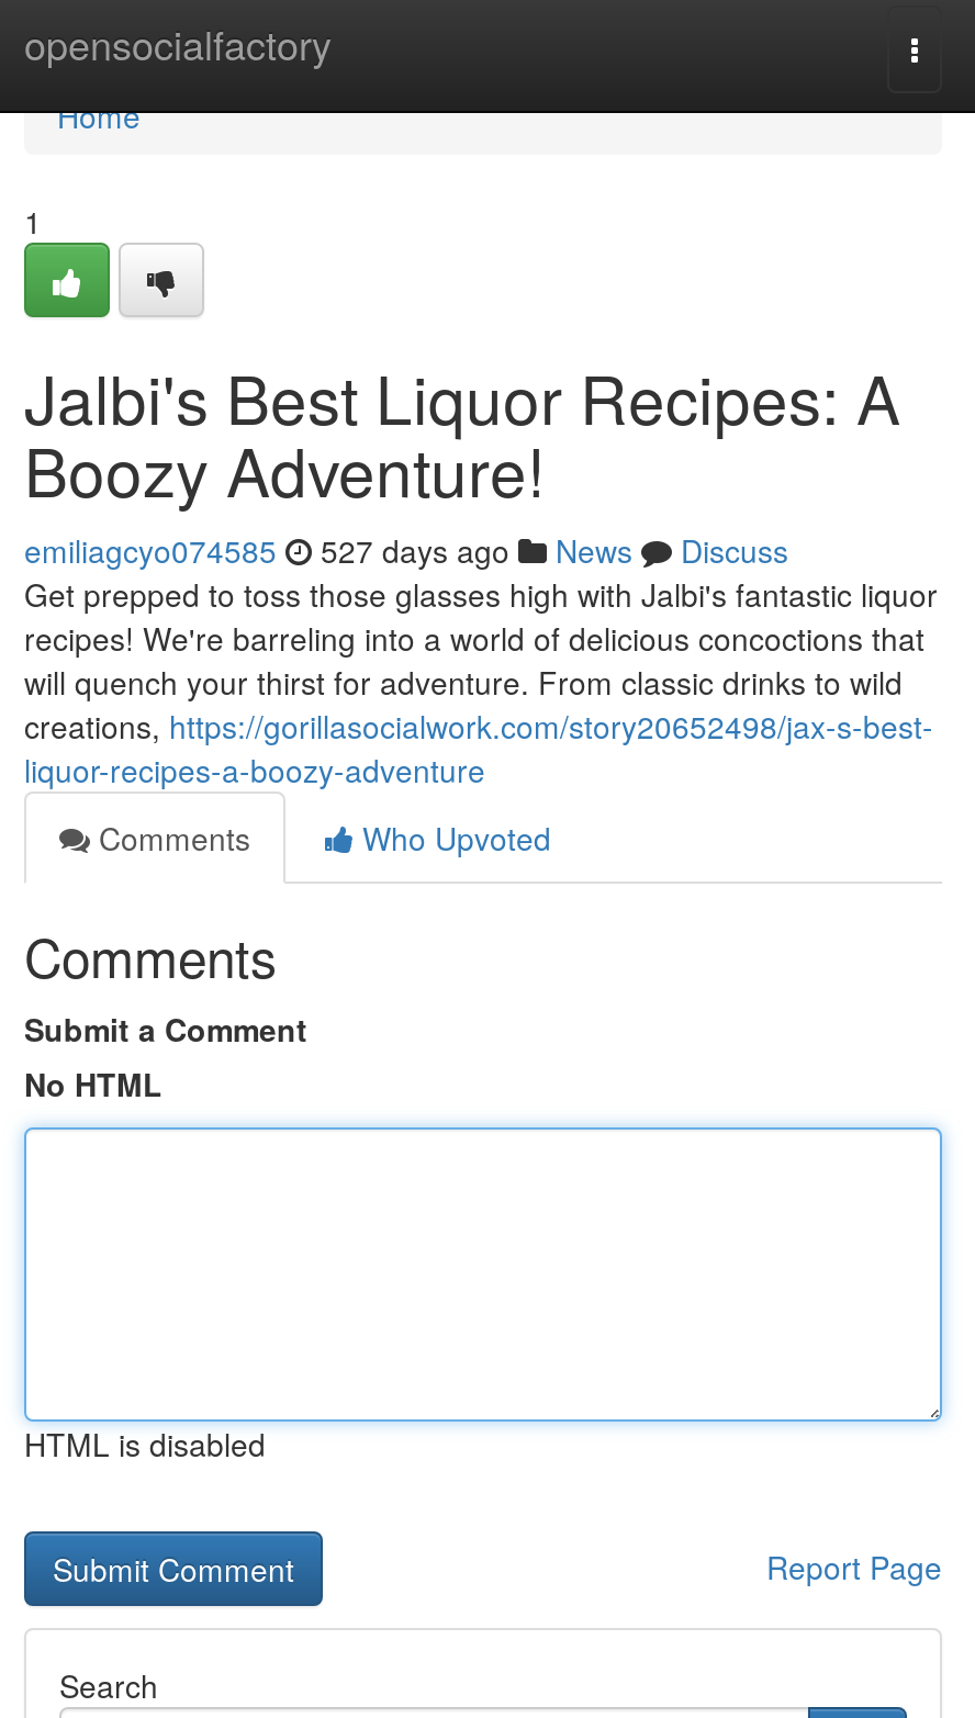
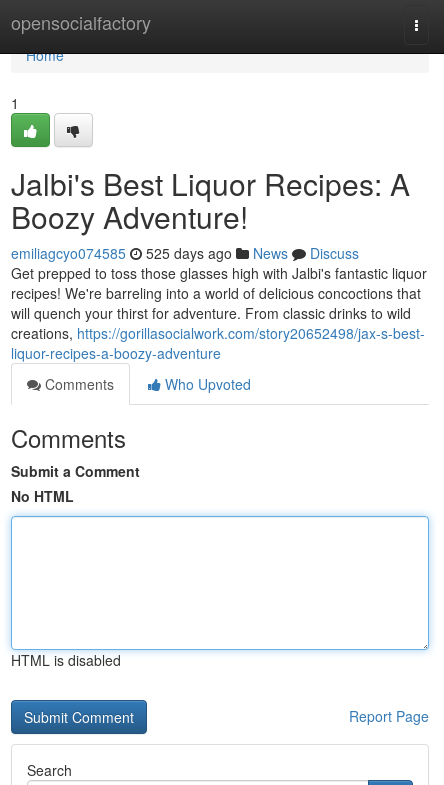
[24,528,788,572] emiliagcyo074585 527 days ago News Discuss -> [11,243,359,263] emiliagcyo074585 525 days ago News Discuss

